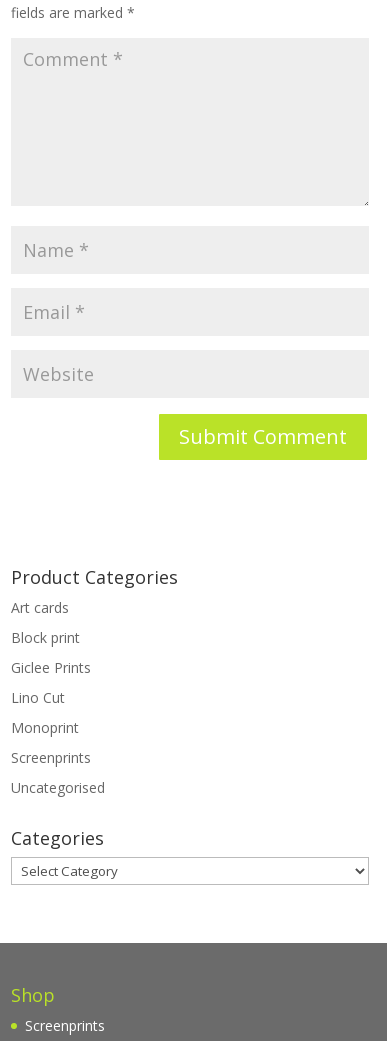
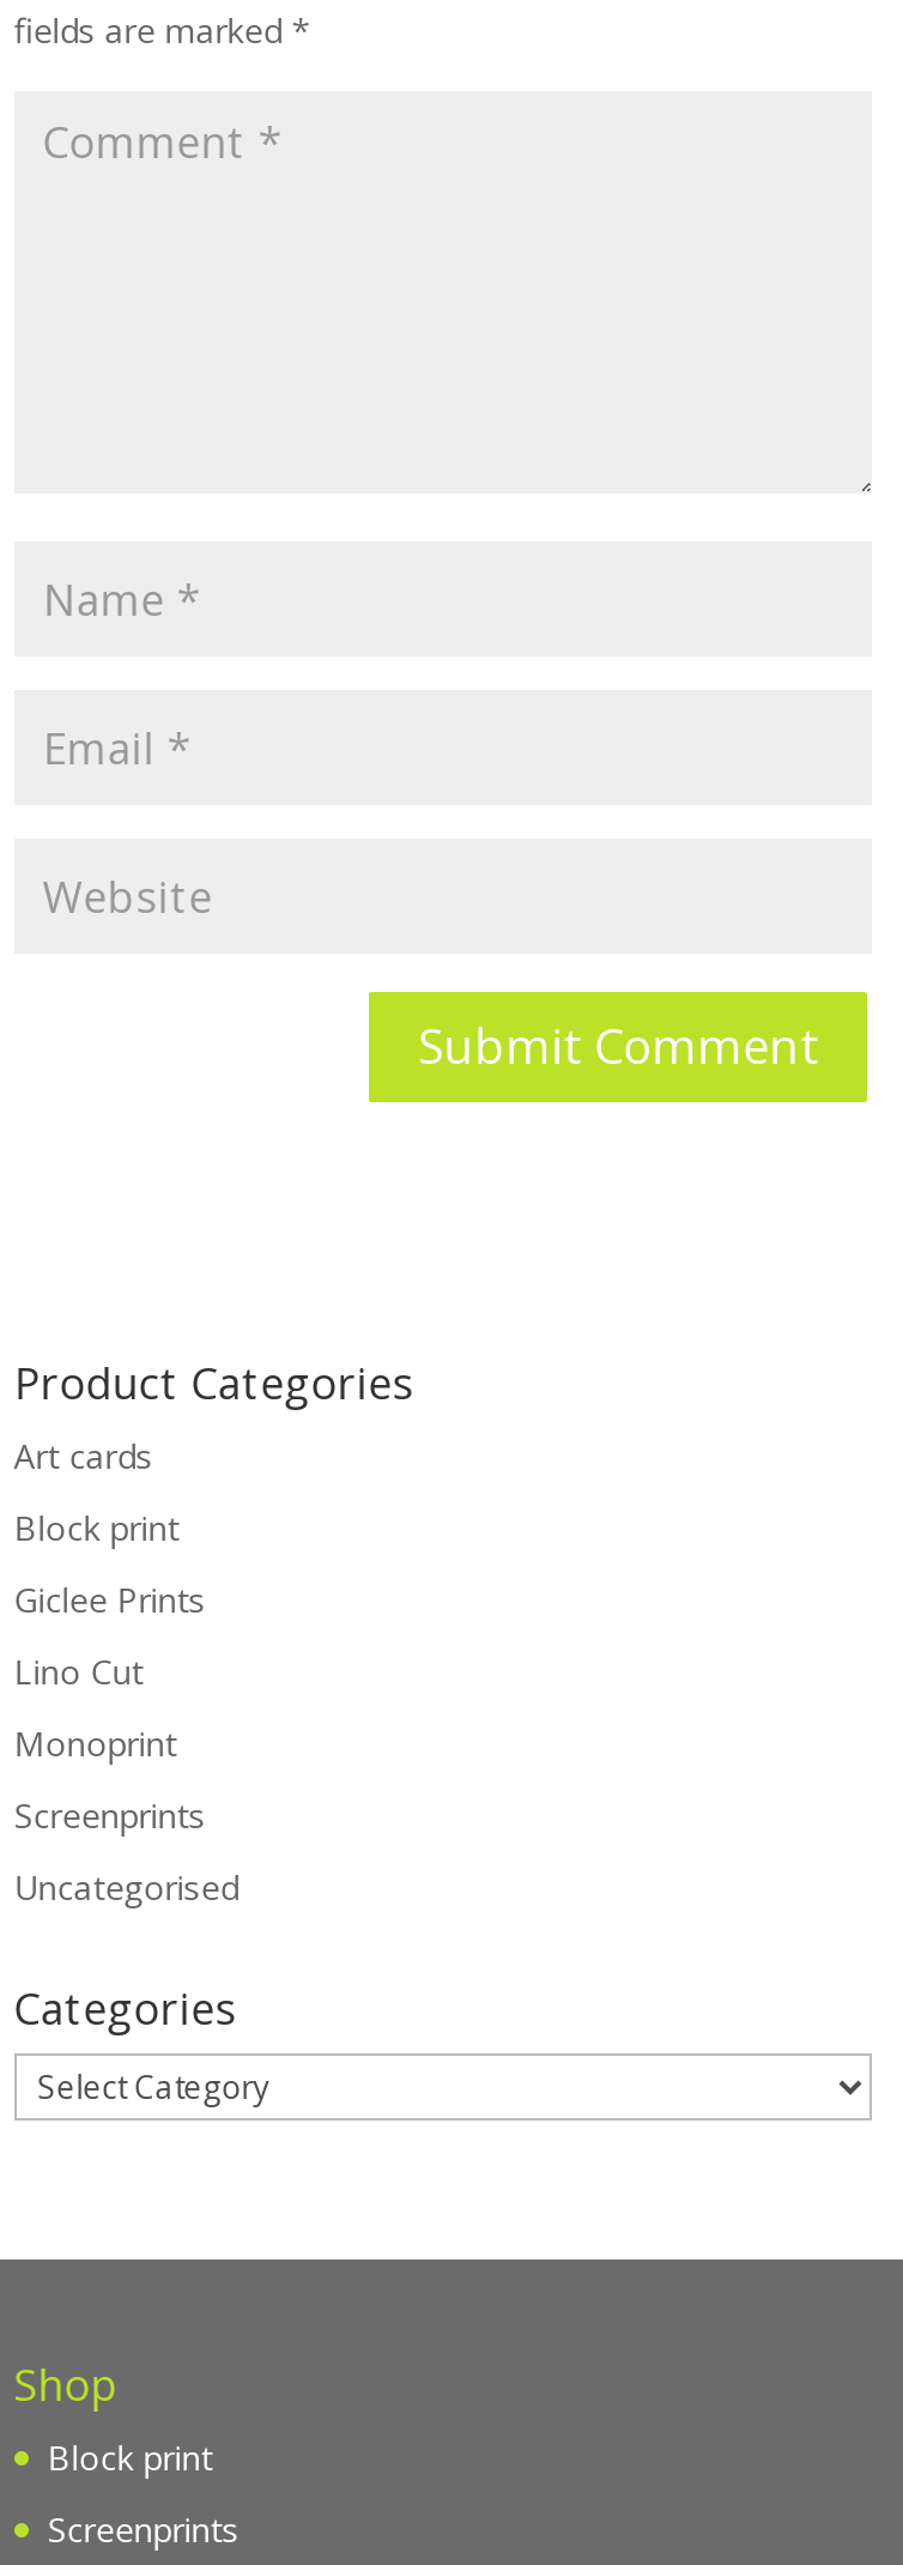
none -> [47,2434,213,2480] Block print

